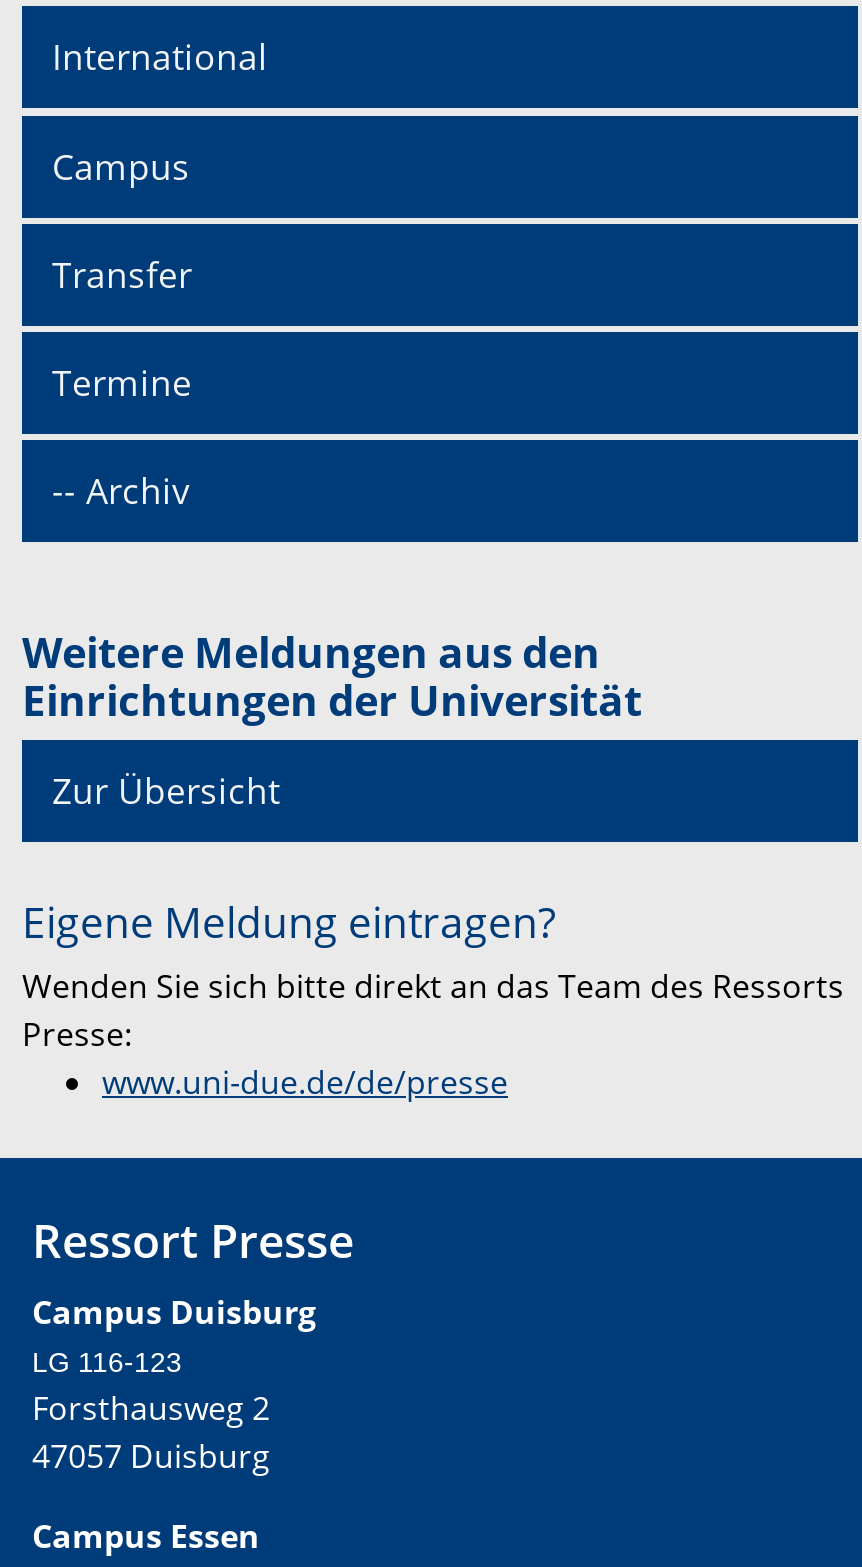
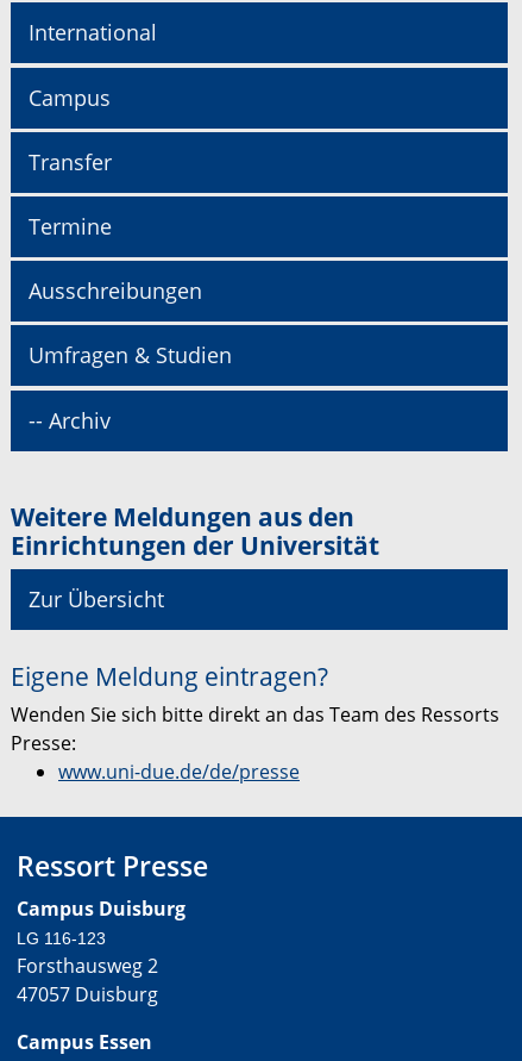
none -> [29,277,232,370] Ausschreibungen | Umfragen & Studien

